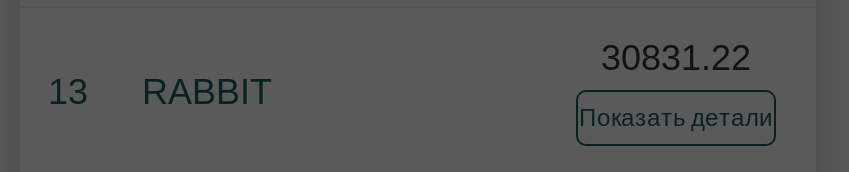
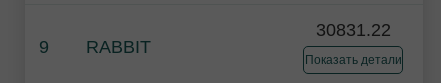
[48,72,272,112] 13 RABBIT -> [39,37,151,57] 9 RABBIT

